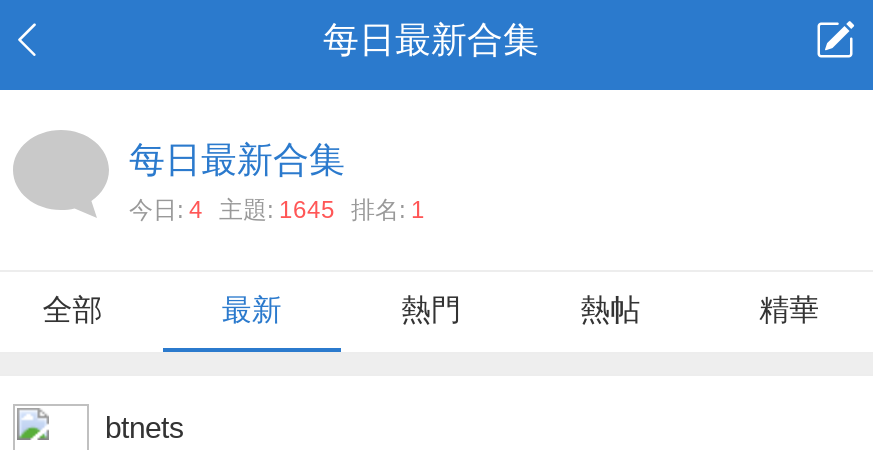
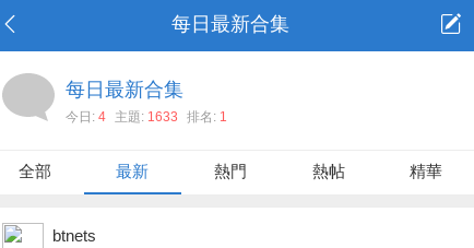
[129,196,425,224] 今日: 4 主題: 1645 排名: 1 -> [66,109,227,125] 今日: 4 主題: 1633 排名: 1

